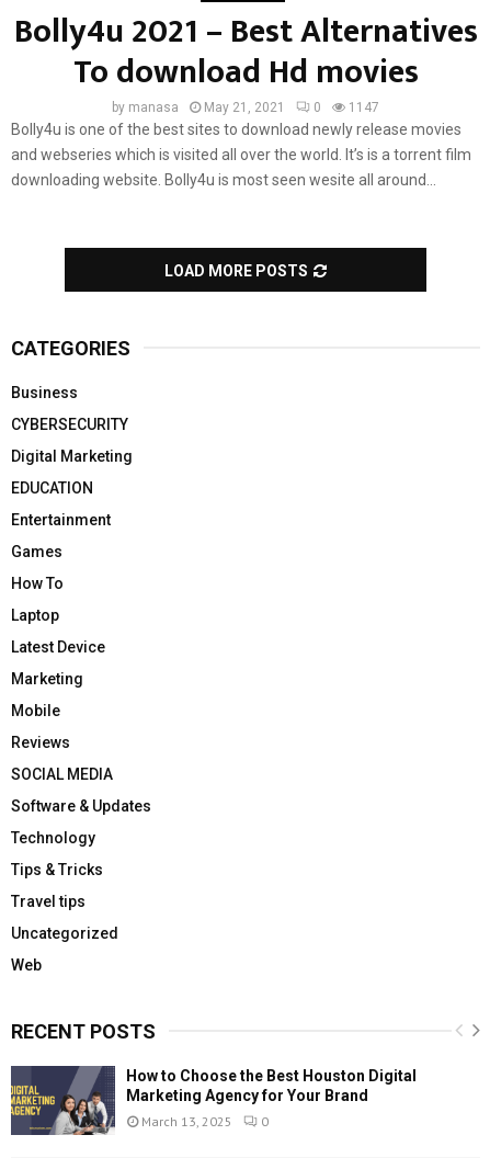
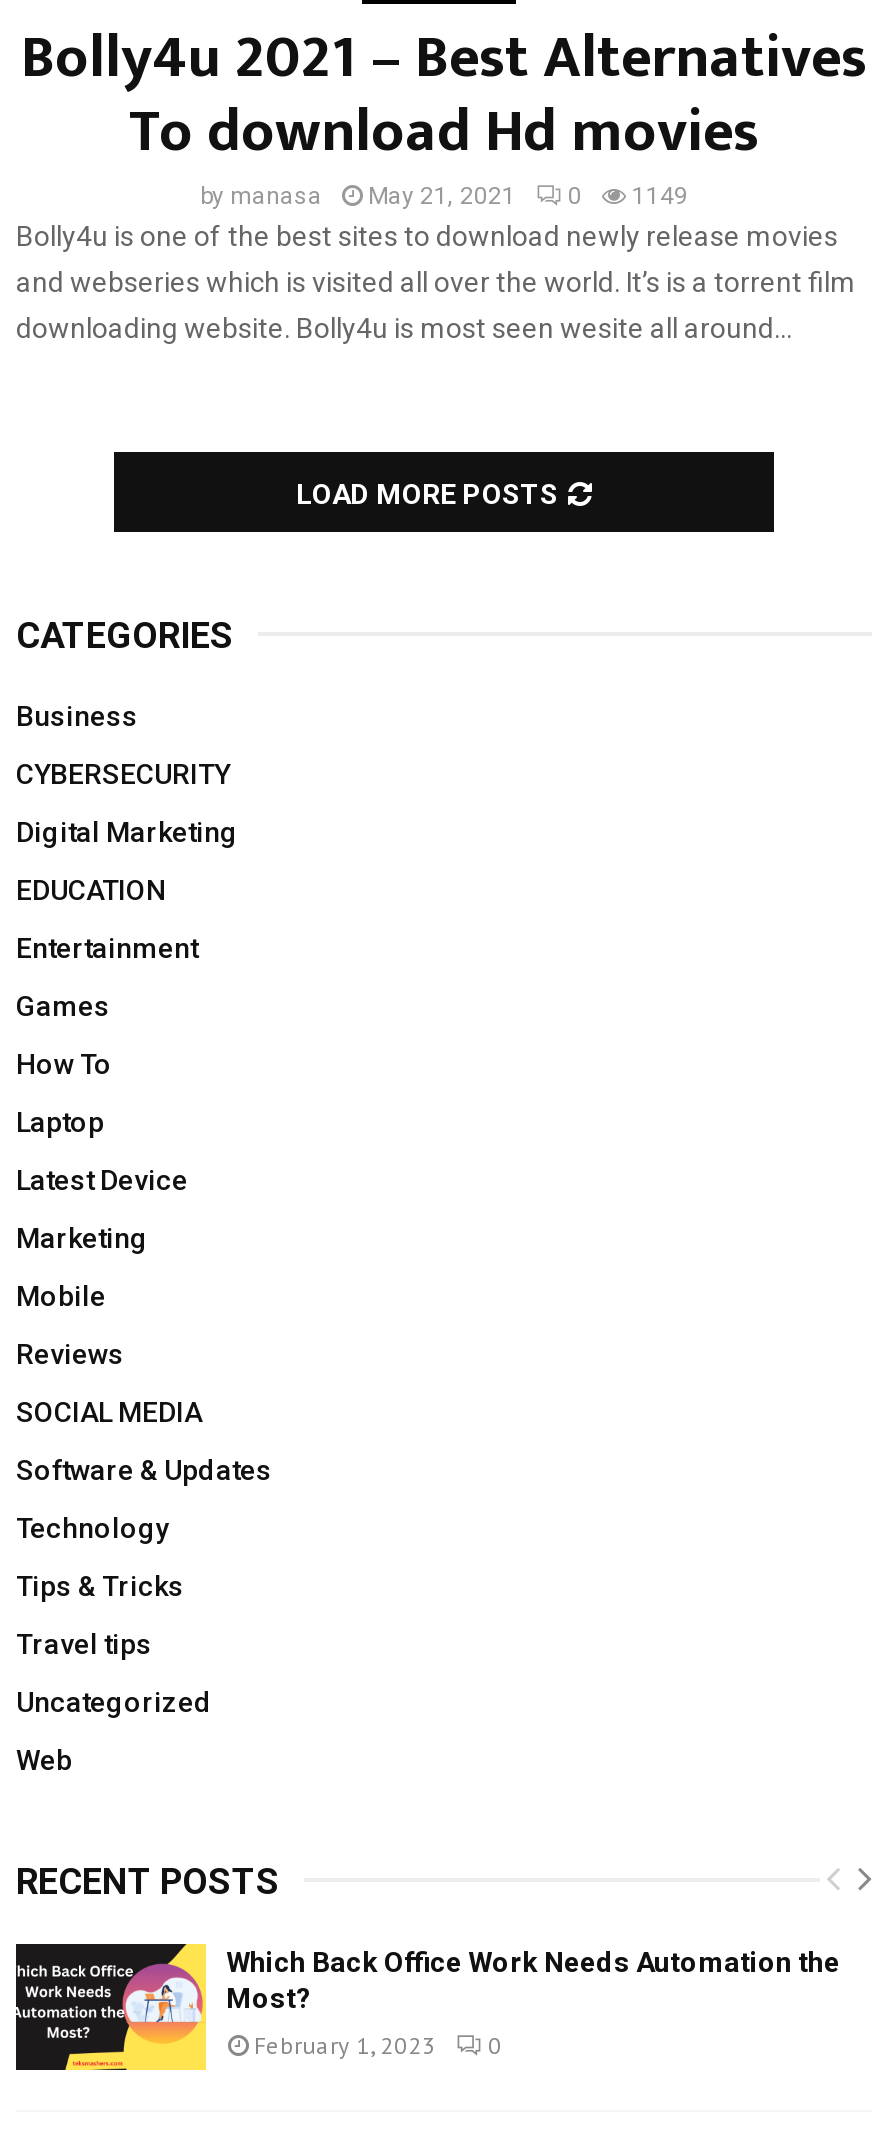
[112,99,379,115] by manasa May 21, 2021 0 1147 -> [200,181,688,209] by manasa May 21, 2021 0 1149
[10,1065,417,1136] [image] | How to Choose the Best Houston Digital | Marketing Agency for Your Brand -> [14,1942,840,2072] [image] | Which Back Office Work Needs Automation the | Most?
[141,1113,269,1129] March 13, 2025 0 -> [254,2029,502,2059] February 1, 2023 0

